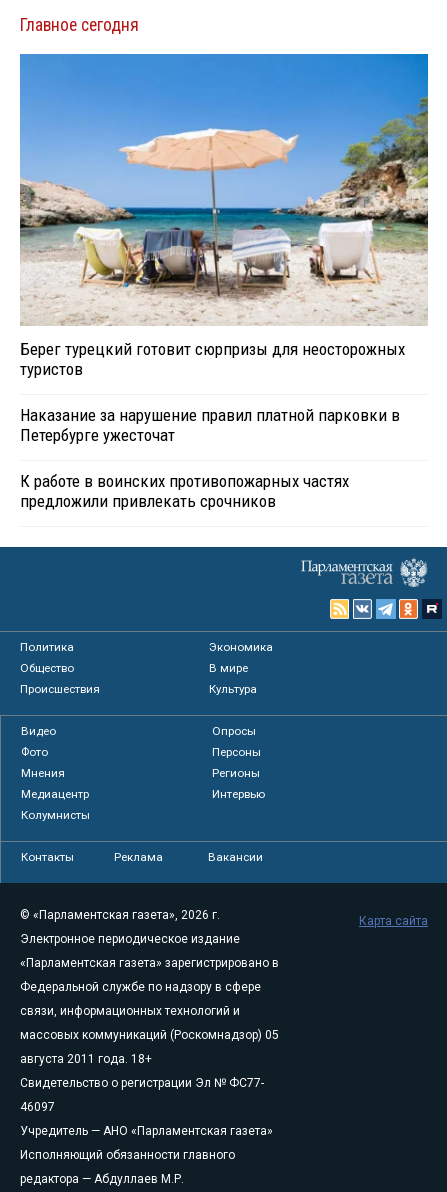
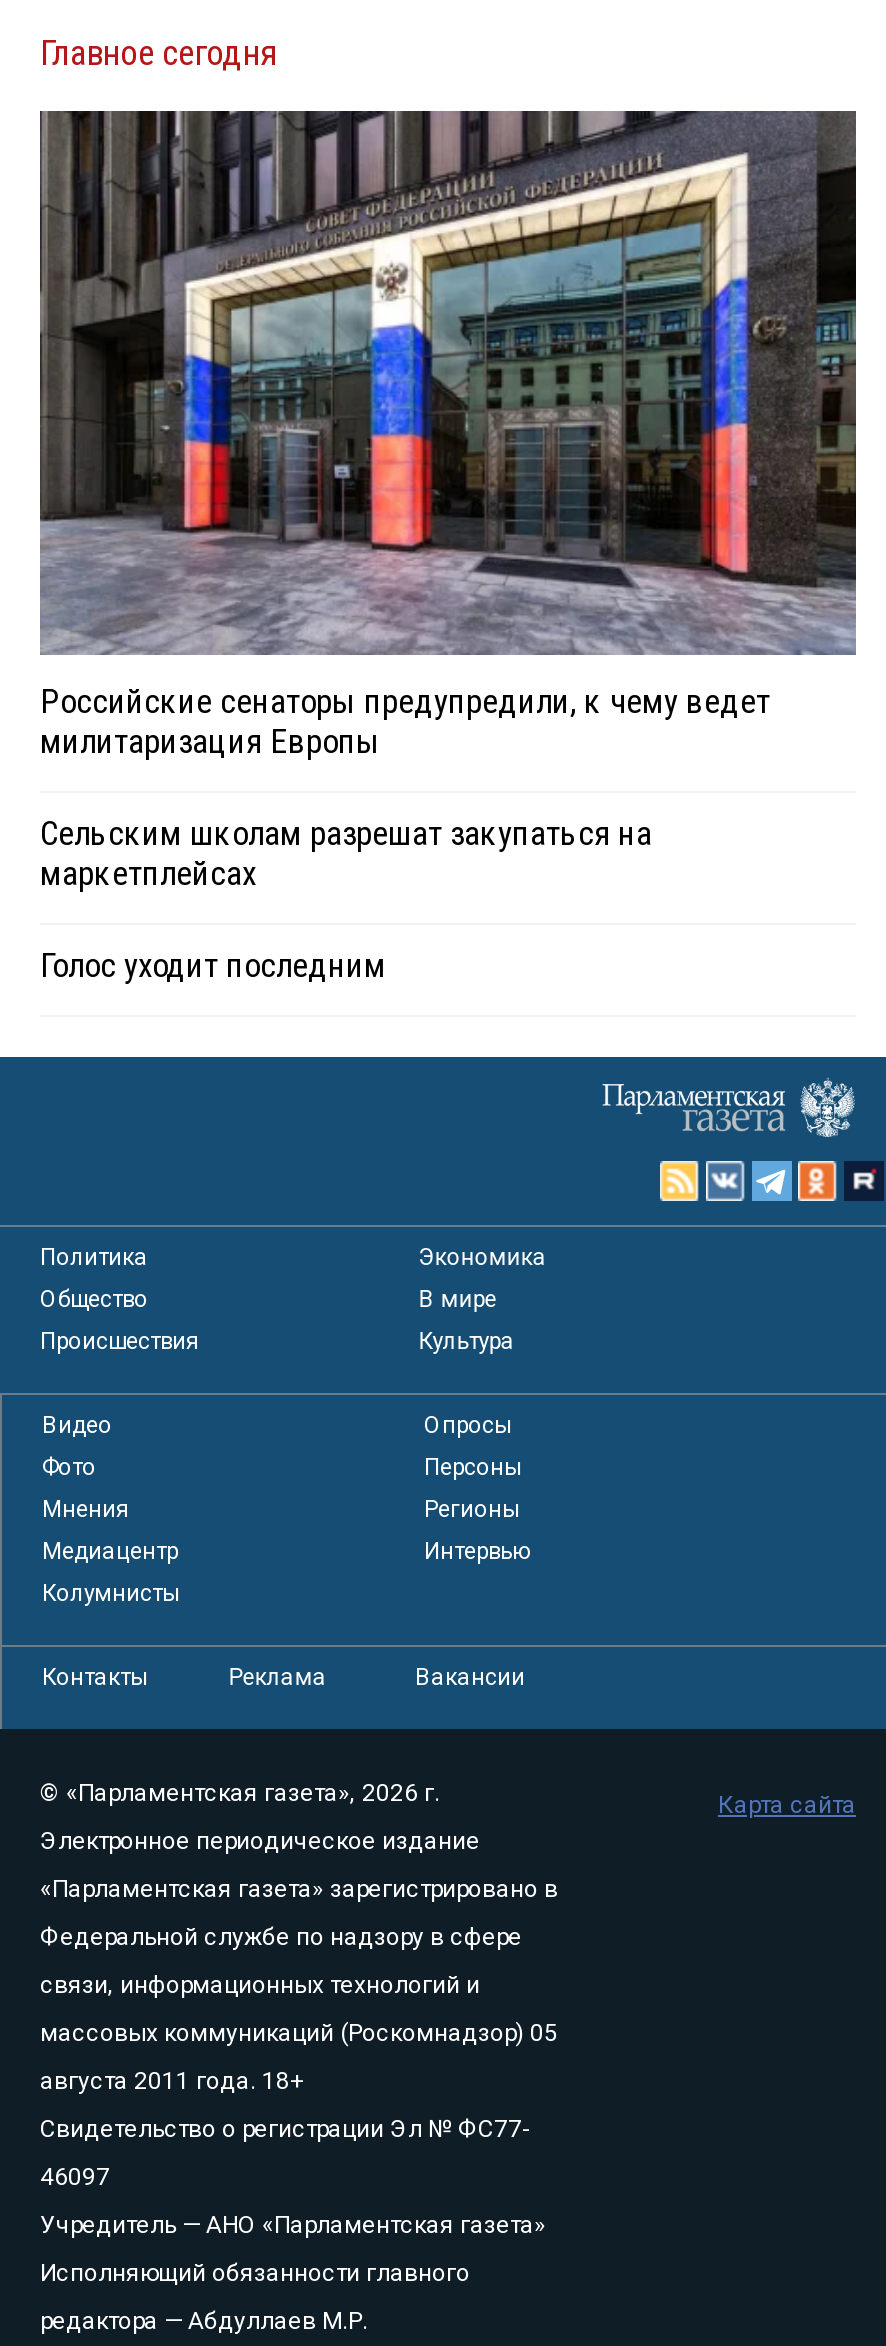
[19,53,429,378] [image] | Берег турецкий готовит сюрпризы для неосторожных | туристов -> [38,109,858,760] [image] | Российские сенаторы предупредили, к чему ведет | милитаризация Европы
[20,404,400,444] Наказание за нарушение правил платной парковки в | Петербурге ужесточат -> [40,812,652,892] Сельским школам разрешат закупаться на | маркетплейсах
[20,470,349,510] К работе в воинских противопожарных частях | предложили привлекать срочников -> [40,944,386,984] Голос уходит последним

